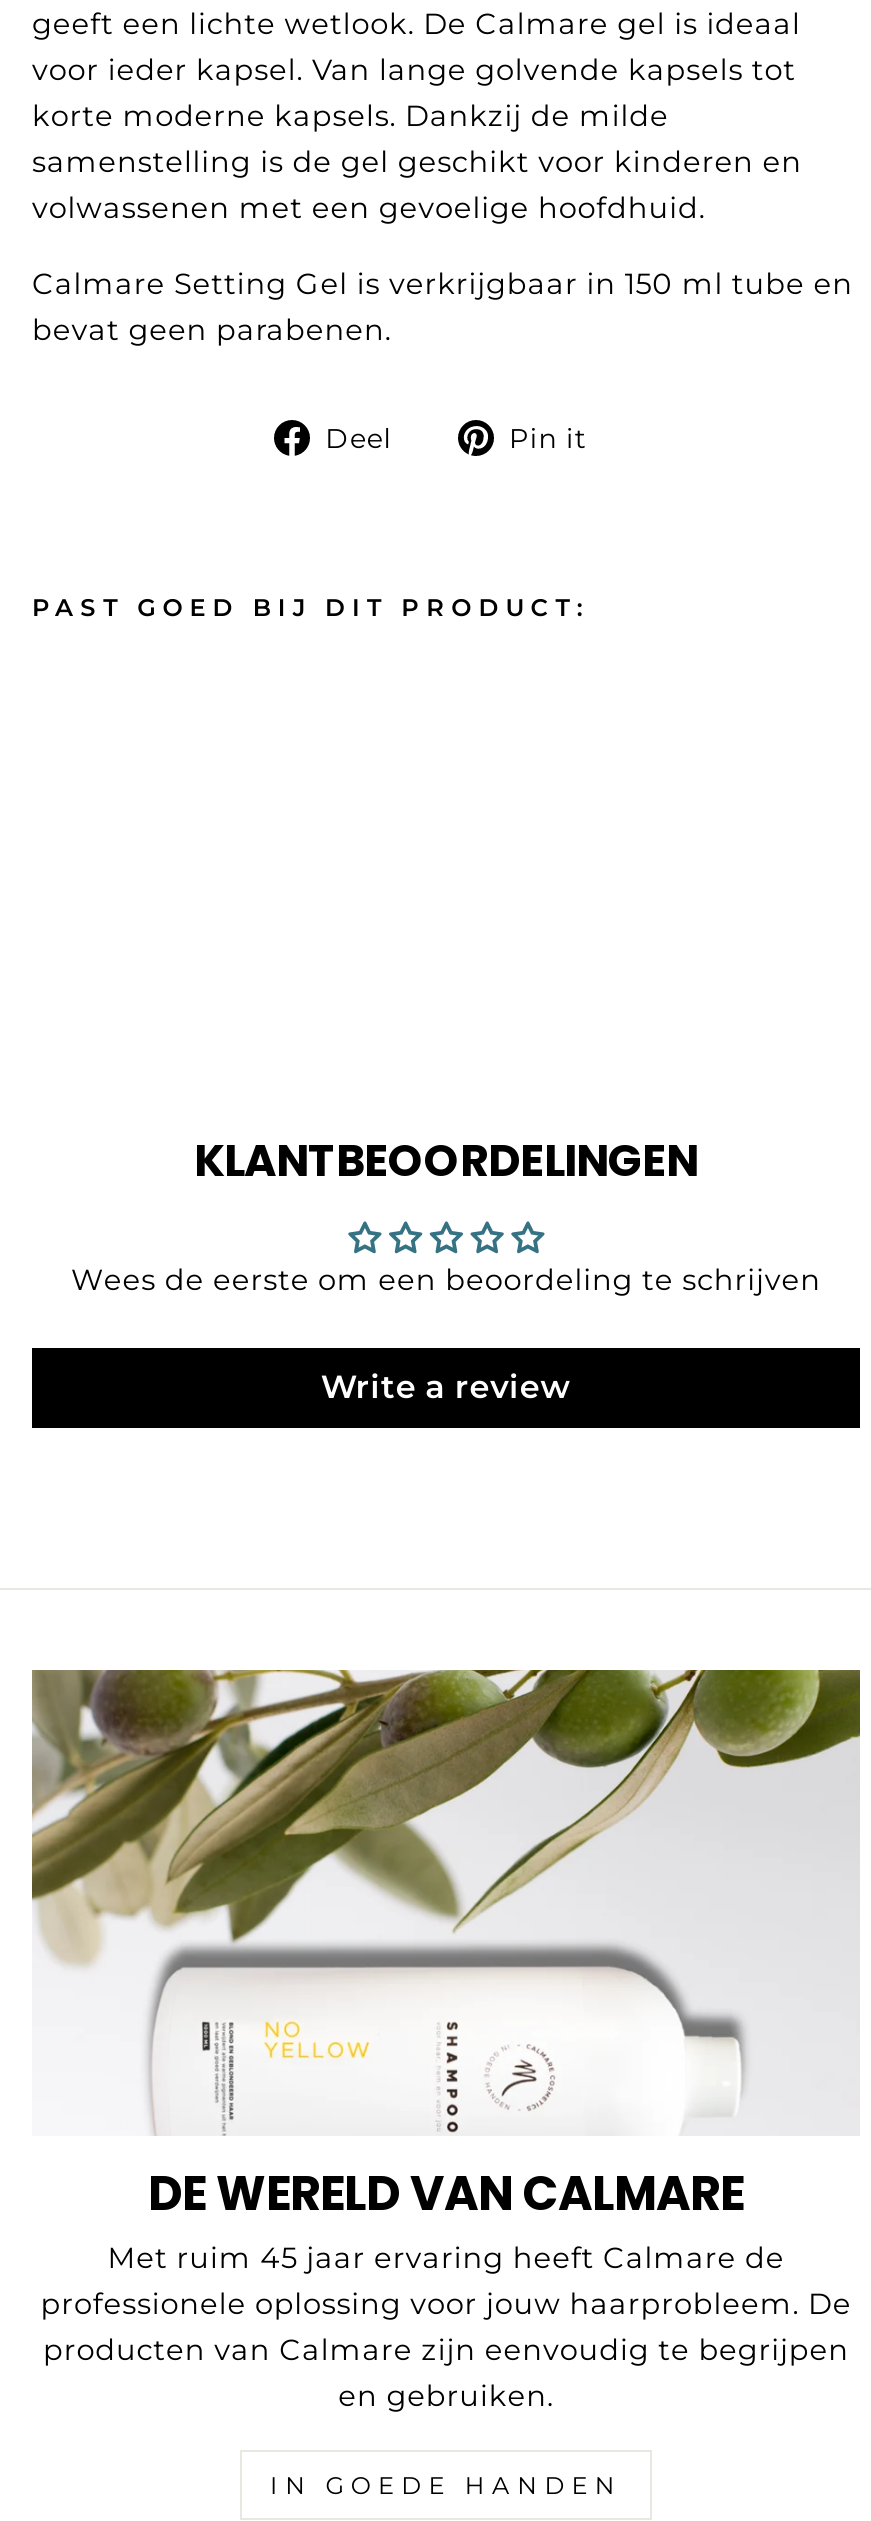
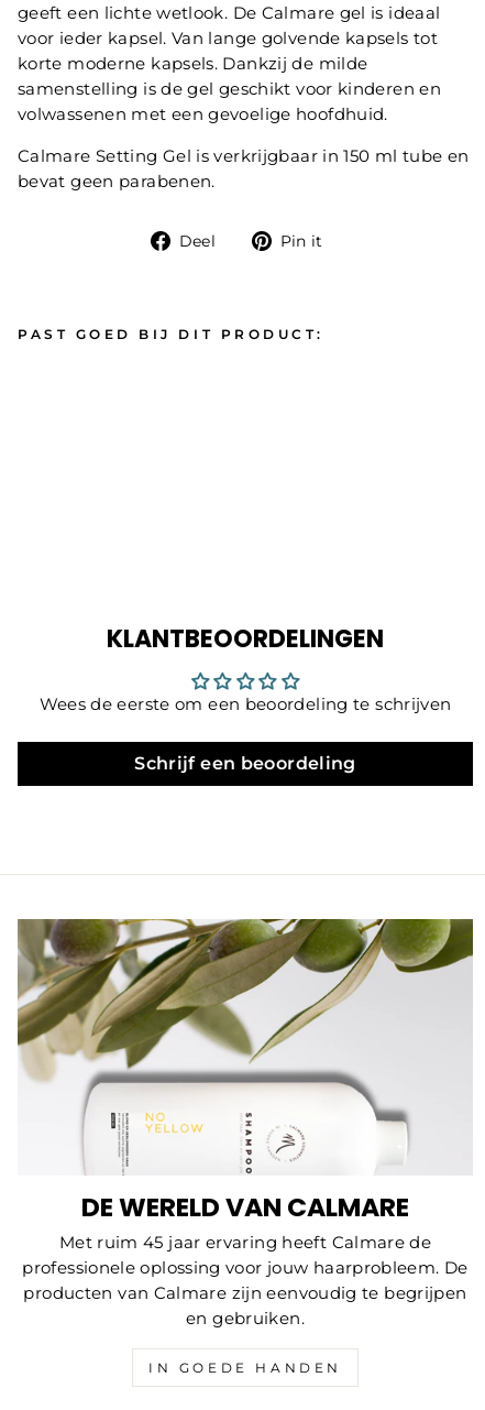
[321,1368,571,1406] Write a review -> [135,753,356,774] Schrijf een beoordeling

